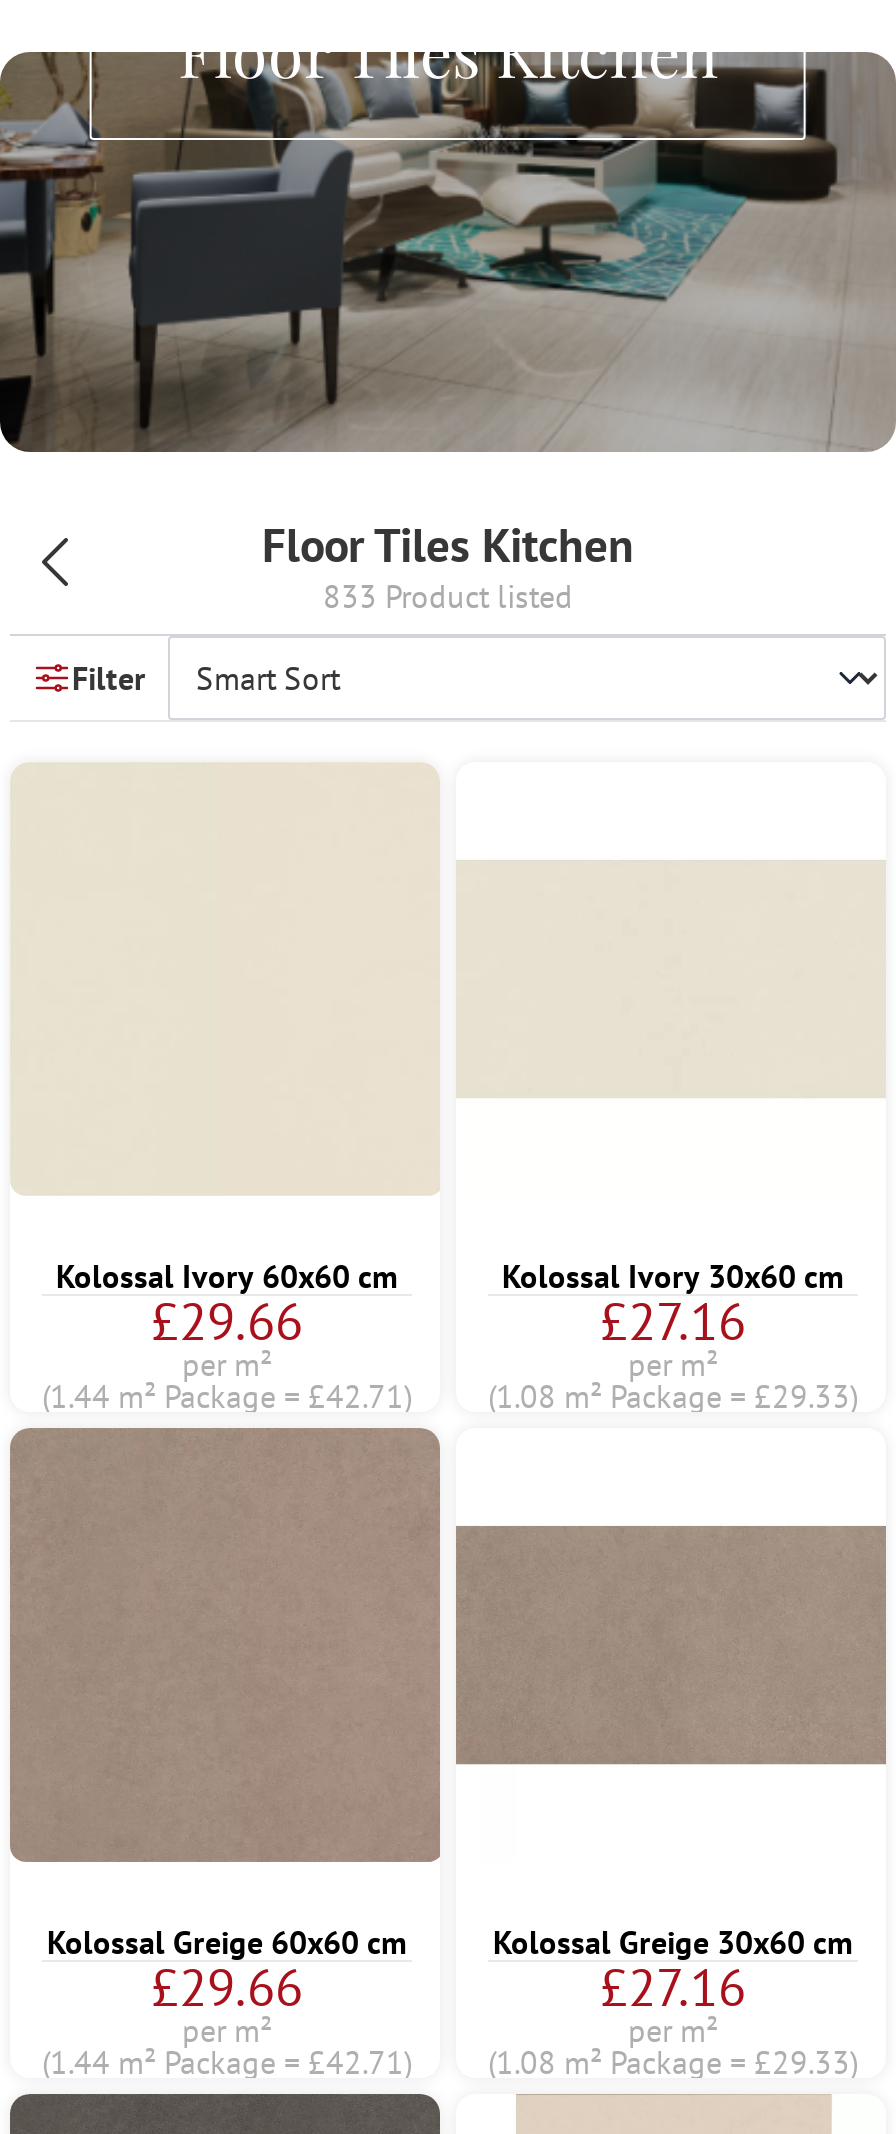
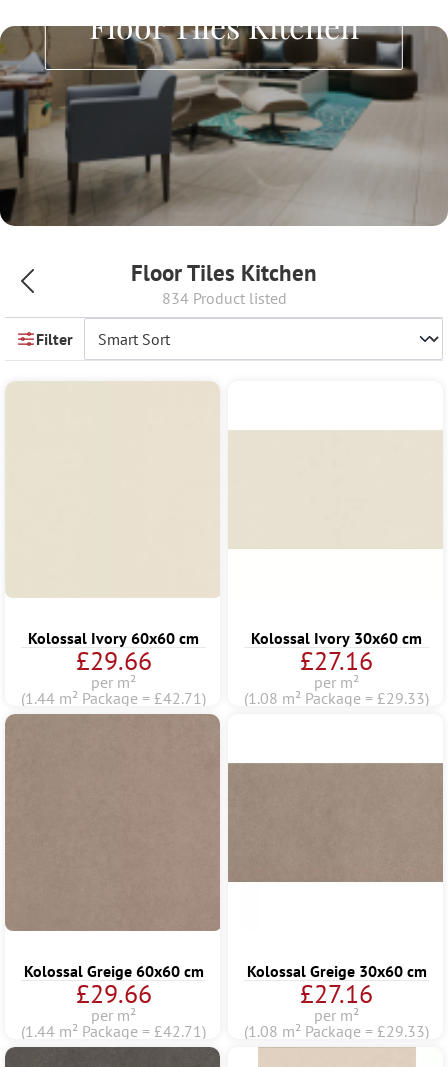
[323,576,573,616] 833 Product listed -> [161,288,286,308] 834 Product listed

